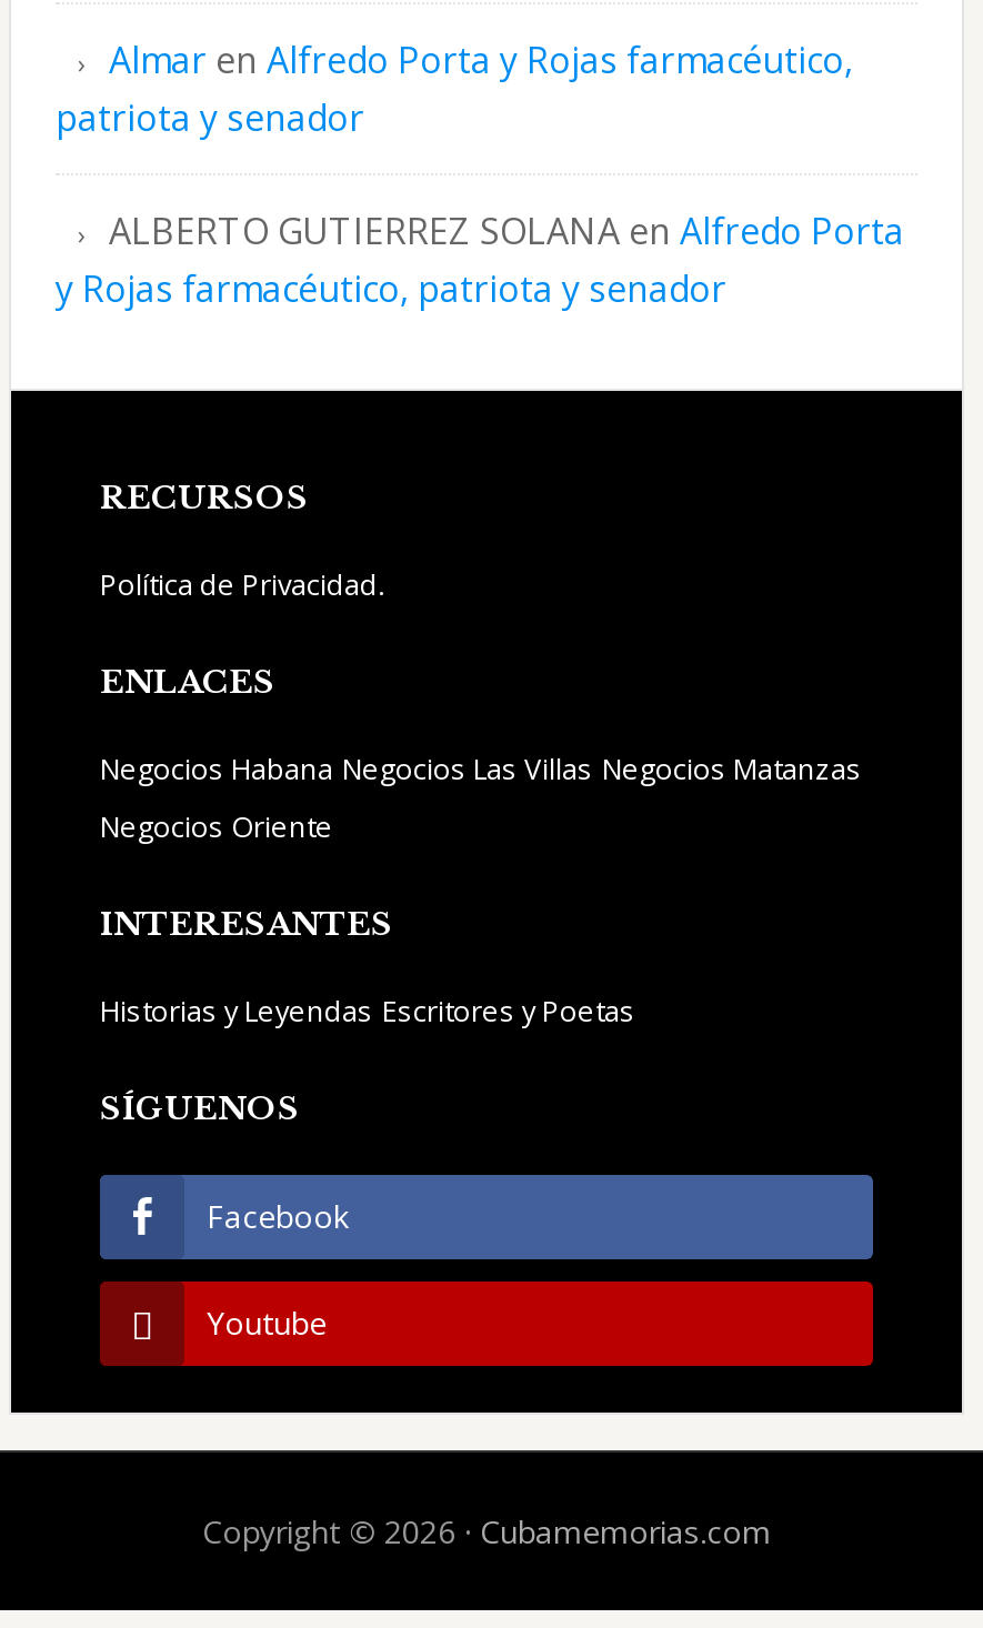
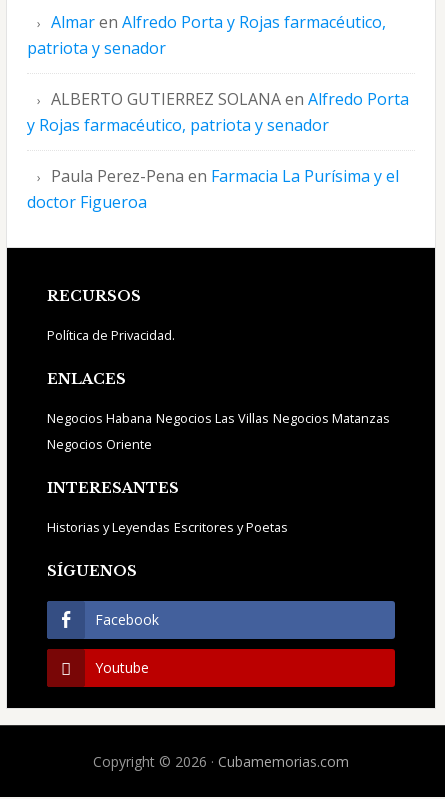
none -> [27,165,399,213] Paula Perez-Pena en Farmacia La Purísima y el | doctor Figueroa

